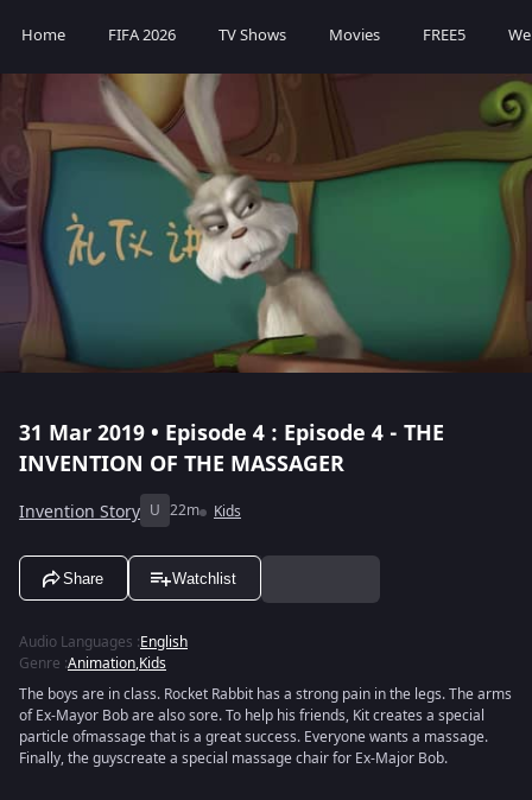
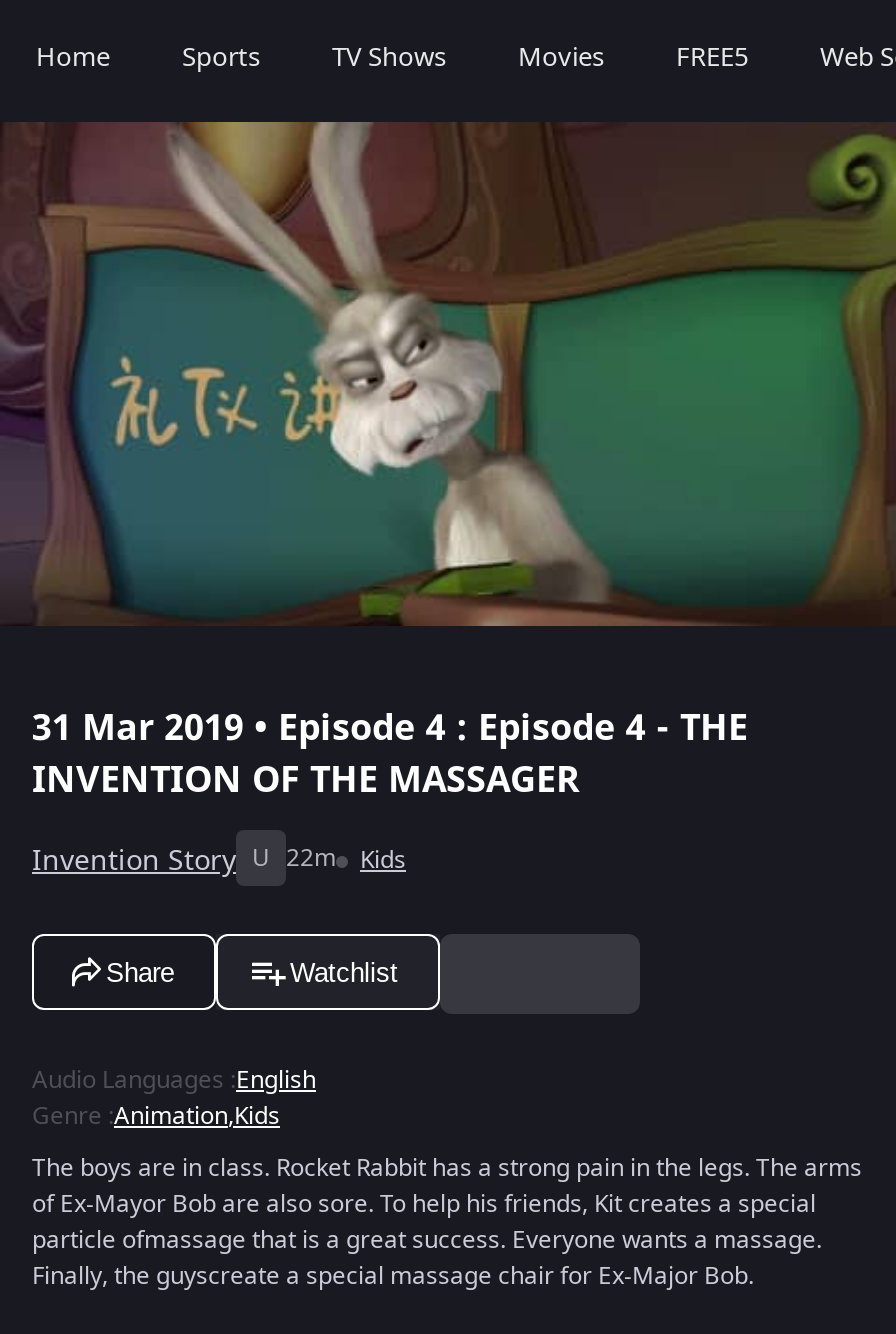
[108,24,176,46] FIFA 2026 -> [182,38,260,76] Sports

